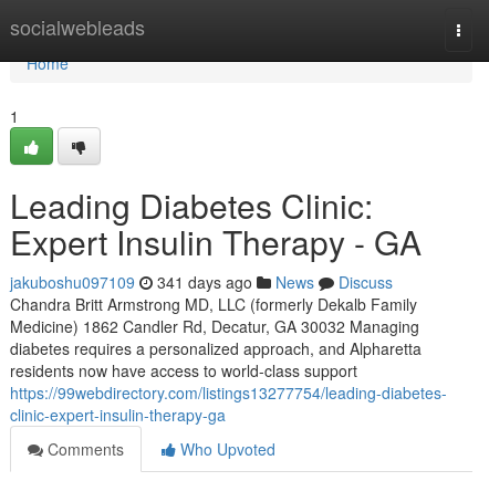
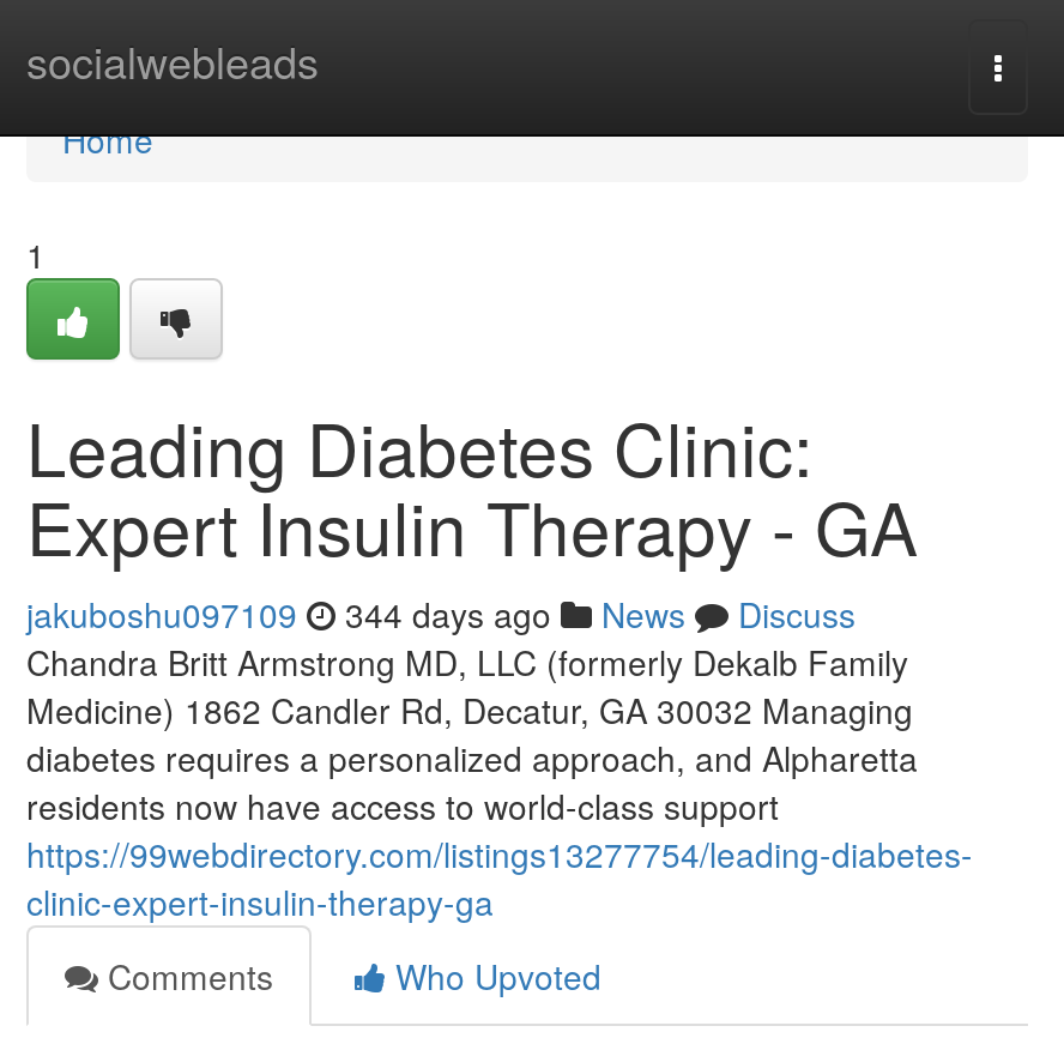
[10,271,393,293] jakuboshu097109 341 days ago News Discuss -> [26,590,856,638] jakuboshu097109 344 days ago News Discuss

